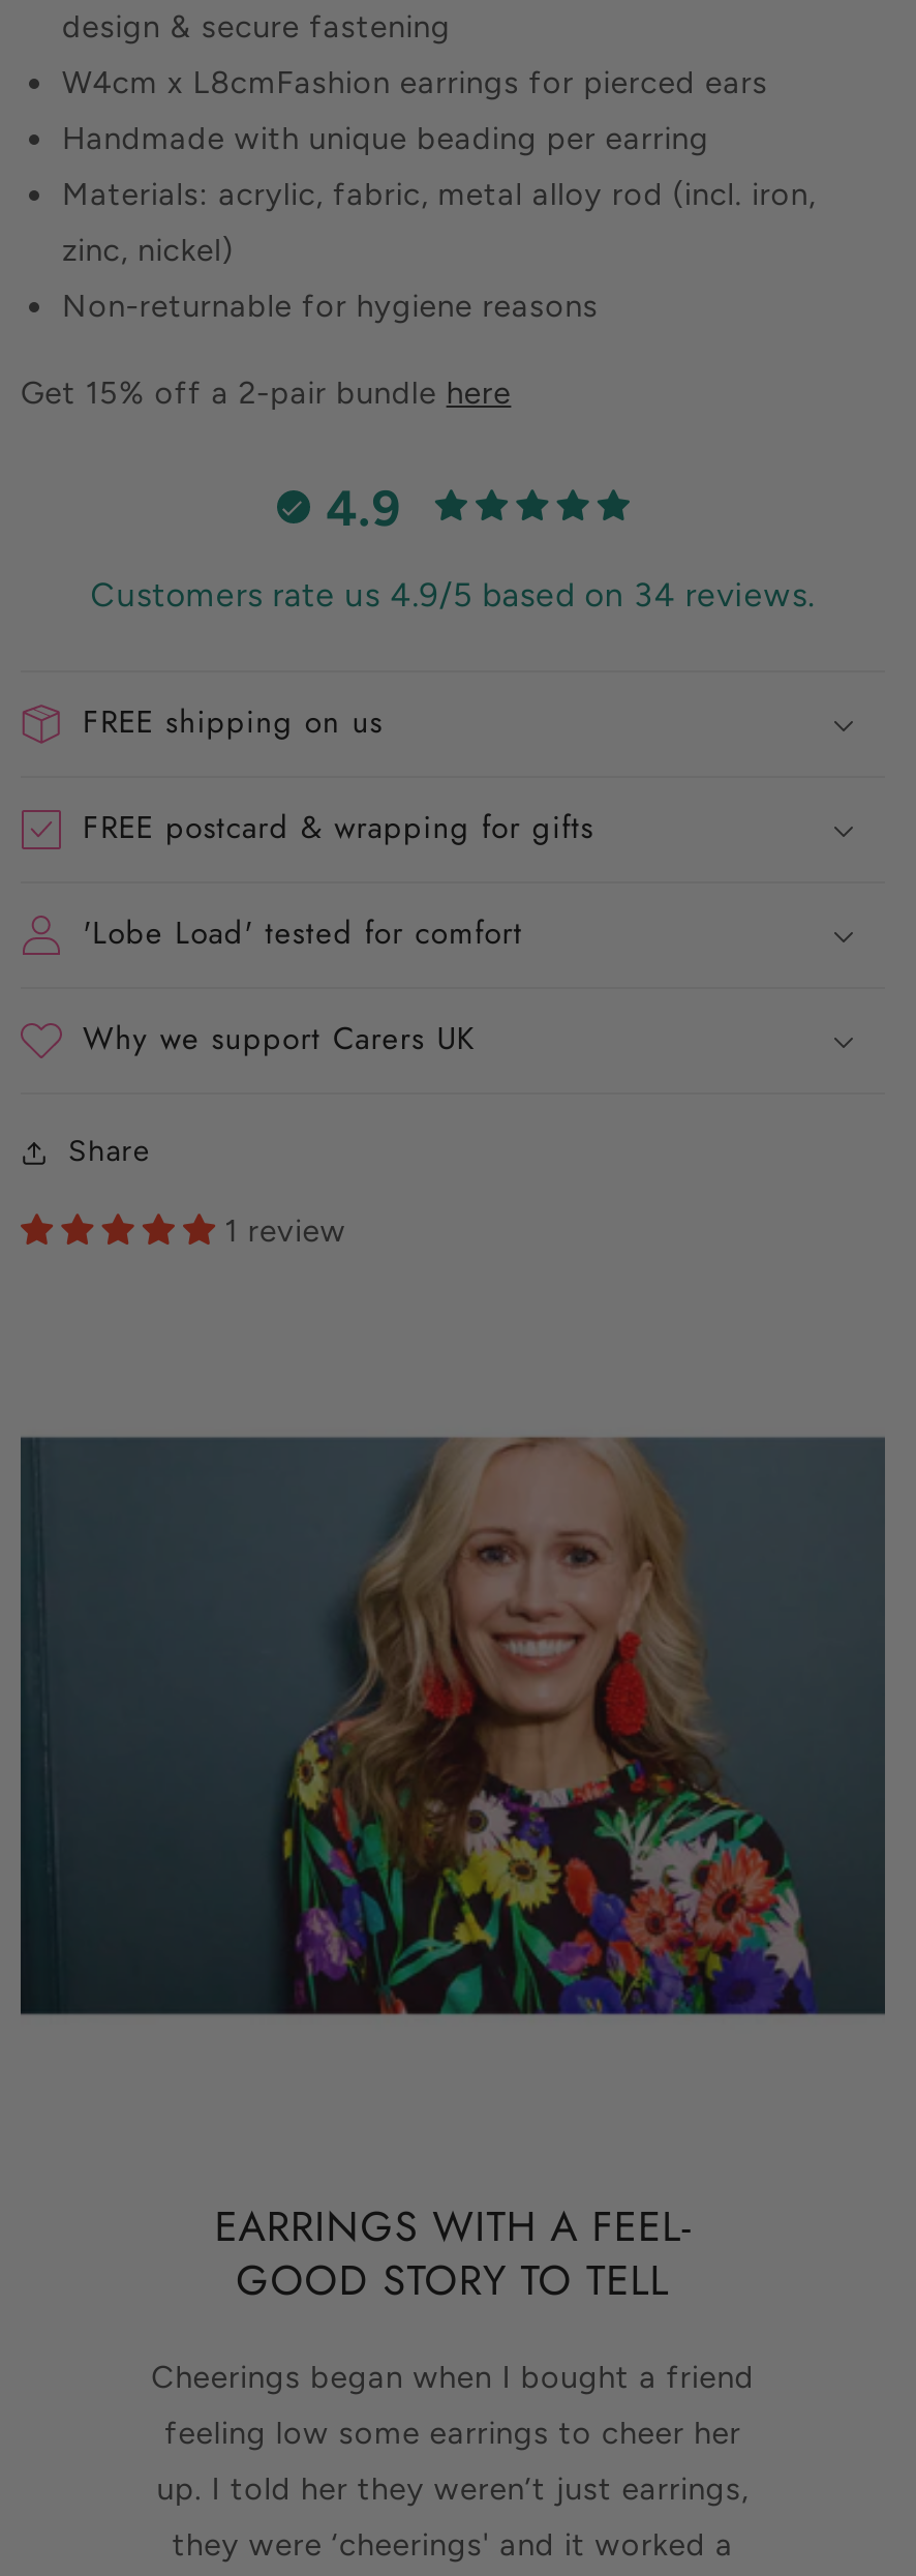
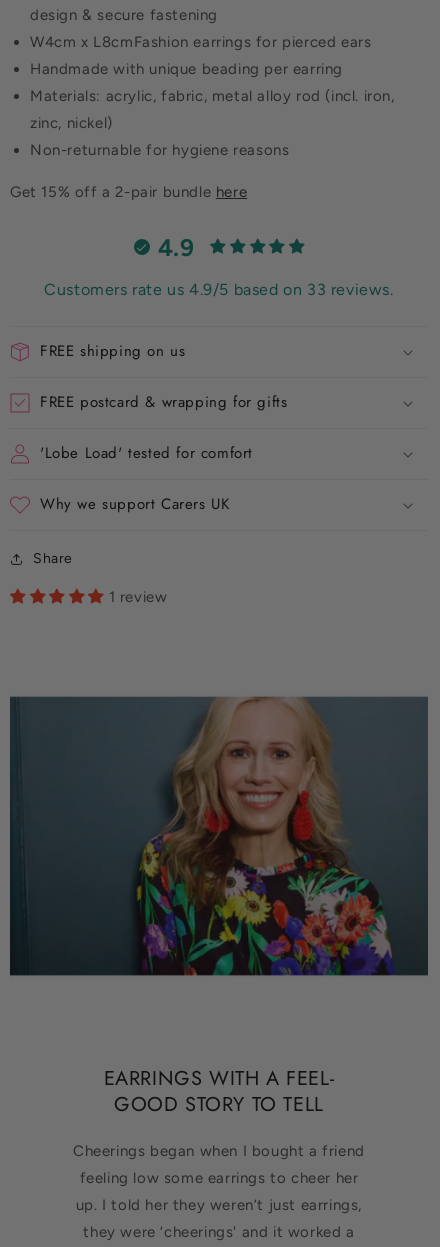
[91,576,815,615] Customers rate us 4.9/5 based on 34 reviews. -> [44,280,394,299] Customers rate us 4.9/5 based on 33 reviews.

